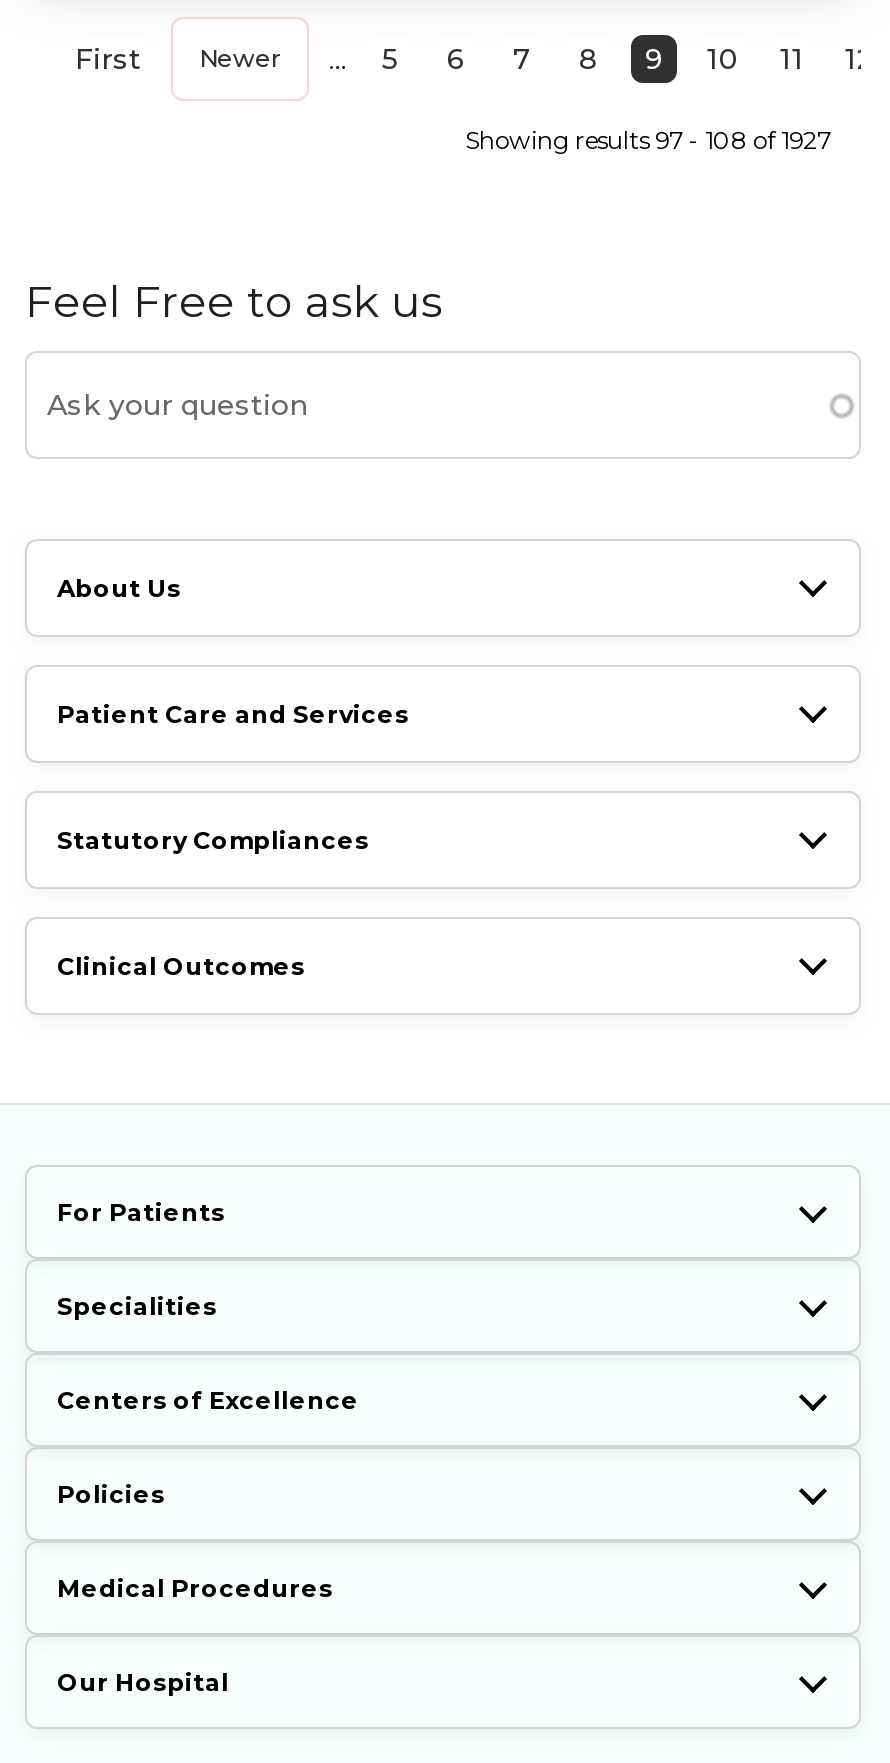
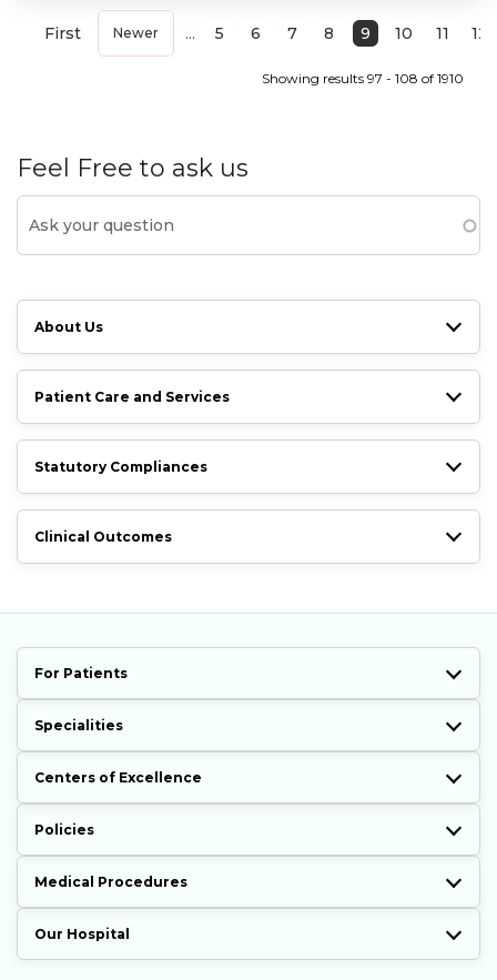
[465,125,831,155] Showing results 97 - 108 of 1927 -> [262,70,464,87] Showing results 97 - 108 of 1910

